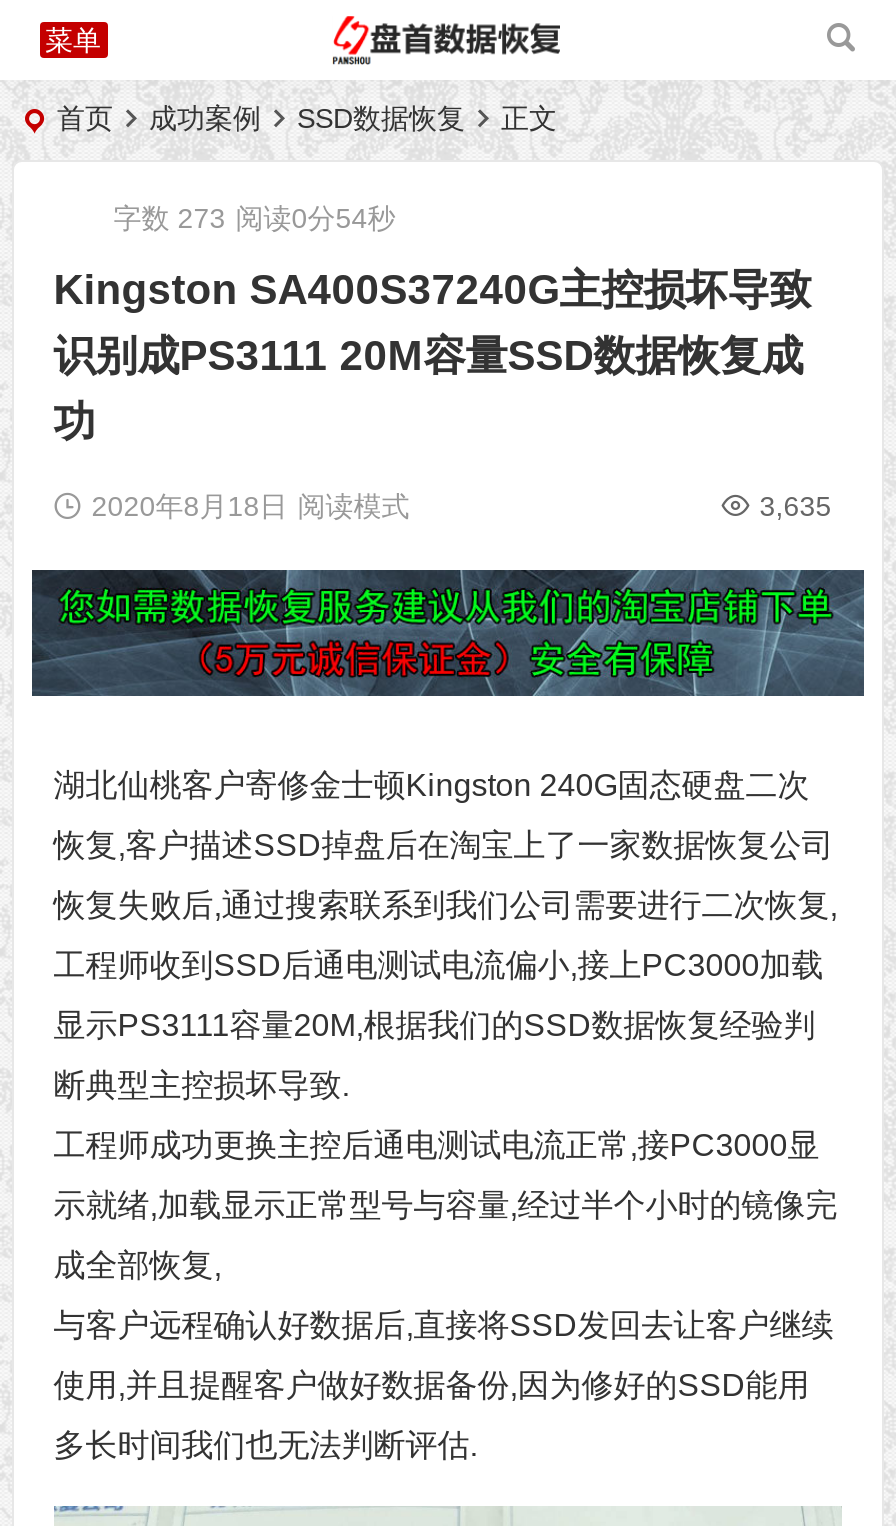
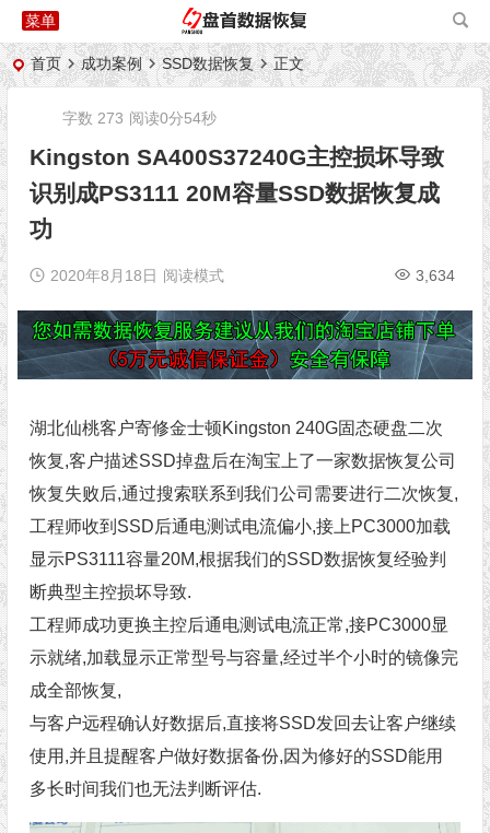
[759,490,831,522] 3,635 -> [415,267,455,284] 3,634

